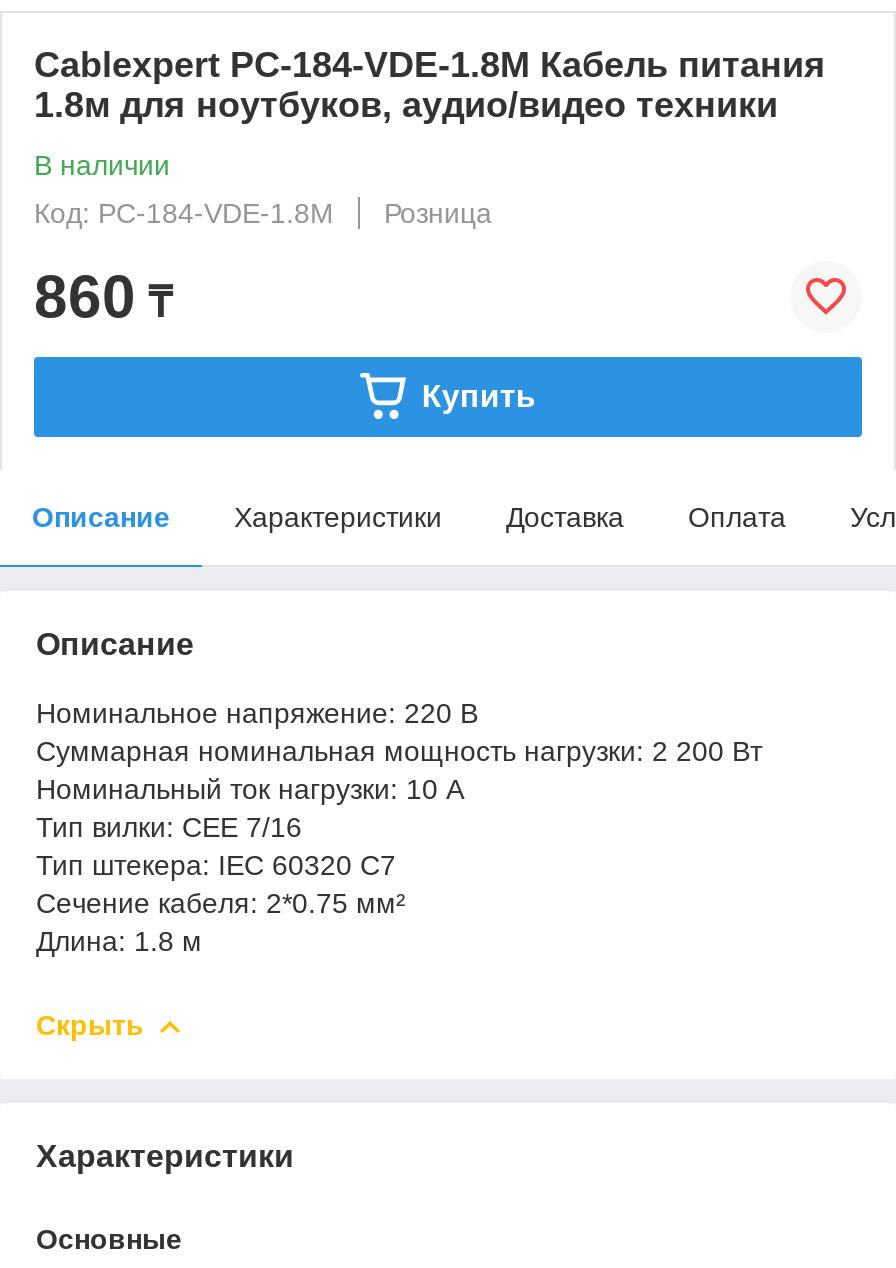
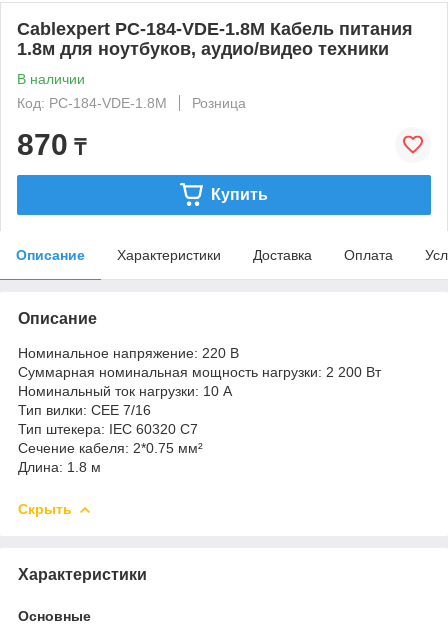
[34,263,172,329] 860 ₸ -> [17,128,86,161] 870 ₸

